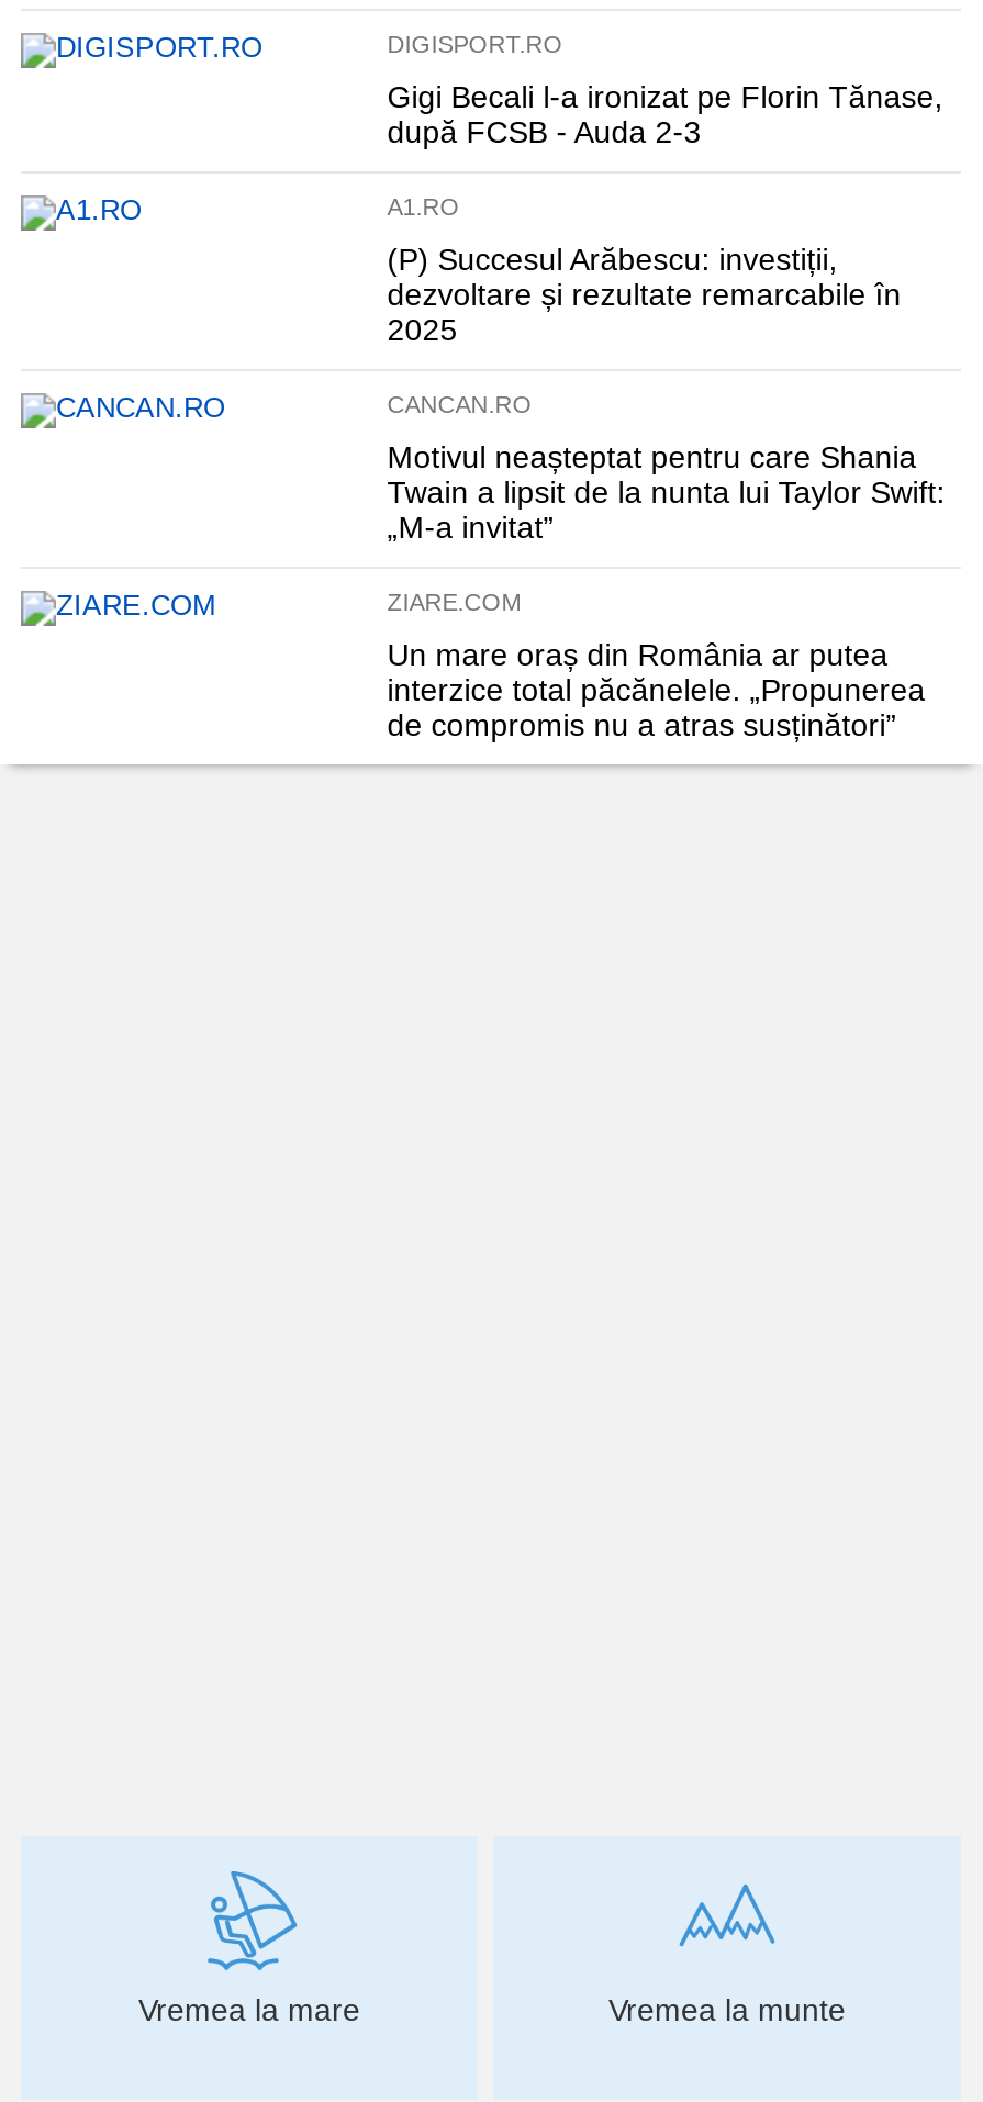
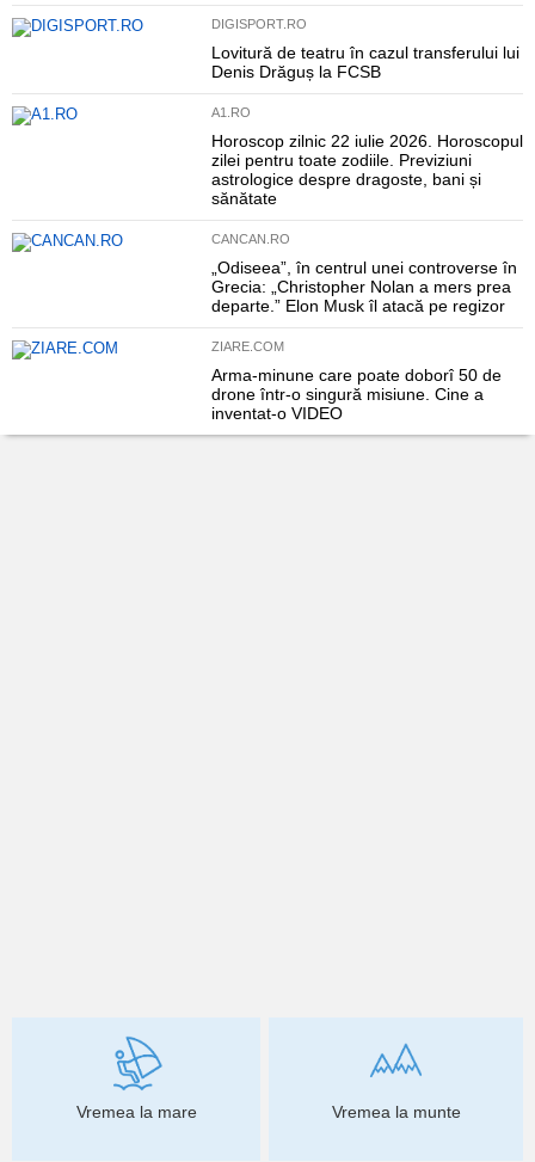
[387,79,943,149] Gigi Becali l-a ironizat pe Florin Tănase, | după FCSB - Auda 2-3 -> [211,43,519,81] Lovitură de teatru în cazul transferului lui | Denis Drăguș la FCSB
[387,242,901,347] (P) Succesul Arăbescu: investiții, | dezvoltare și rezultate remarcabile în | 2025 -> [211,131,523,208] Horoscop zilnic 22 iulie 2026. Horoscopul | zilei pentru toate zodiile. Previziuni | astrologice despre dragoste, bani și | sănătate
[387,439,945,545] Motivul neașteptat pentru care Shania | Twain a lipsit de la nunta lui Taylor Swift: | „M-a invitat” -> [211,258,517,315] „Odiseea”, în centrul unei controverse în | Grecia: „Christopher Nolan a mers prea | departe.” Elon Musk îl atacă pe regizor
[387,637,925,742] Un mare oraș din România ar putea | interzice total păcănelele. „Propunerea | de compromis nu a atras susținători” -> [211,365,501,423] Arma-minune care poate doborî 50 de | drone într-o singură misiune. Cine a | inventat-o VIDEO

